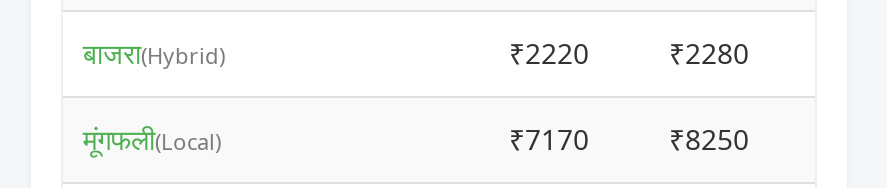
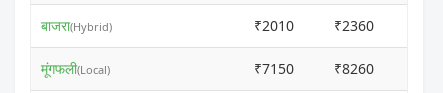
[509,34,589,72] ₹2220 -> [254,16,294,35] ₹2010
[669,34,749,72] ₹2280 -> [334,16,374,35] ₹2360
[509,120,589,158] ₹7170 -> [254,59,294,78] ₹7150
[669,120,749,158] ₹8250 -> [334,59,374,78] ₹8260

